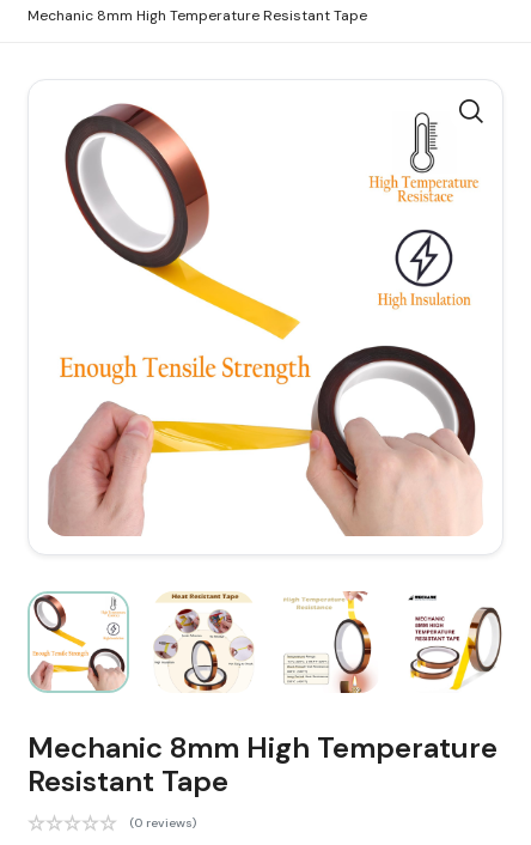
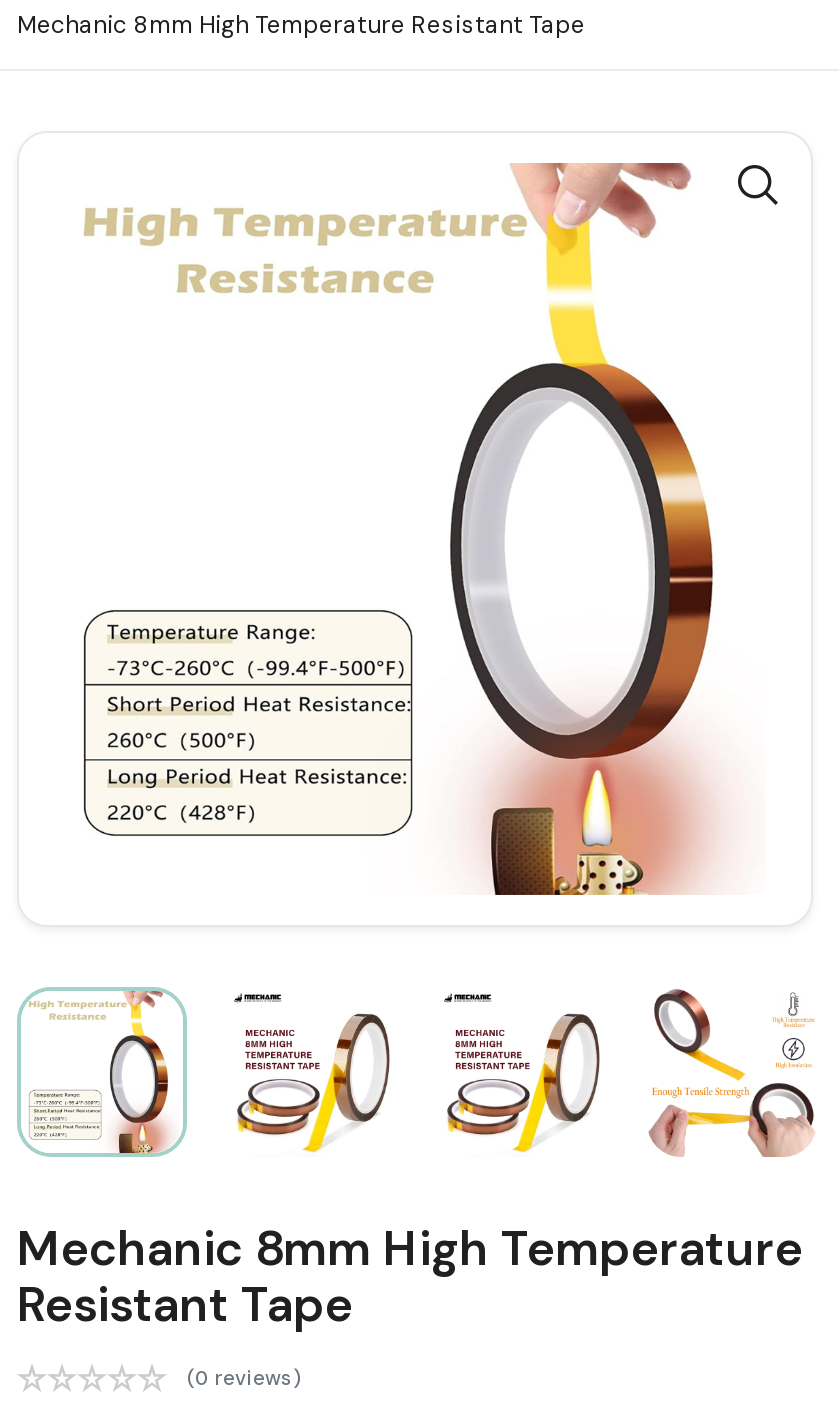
[47,98,482,537] [image] -> [51,161,775,897] [image]
[30,594,126,691] [image] -> [23,989,181,1155] [image]
[153,591,255,693] [image] -> [229,989,395,1155] [image]
[283,590,376,694] [image] -> [445,987,601,1157] [image]
[407,592,503,693] [image] -> [647,987,815,1159] [image]

